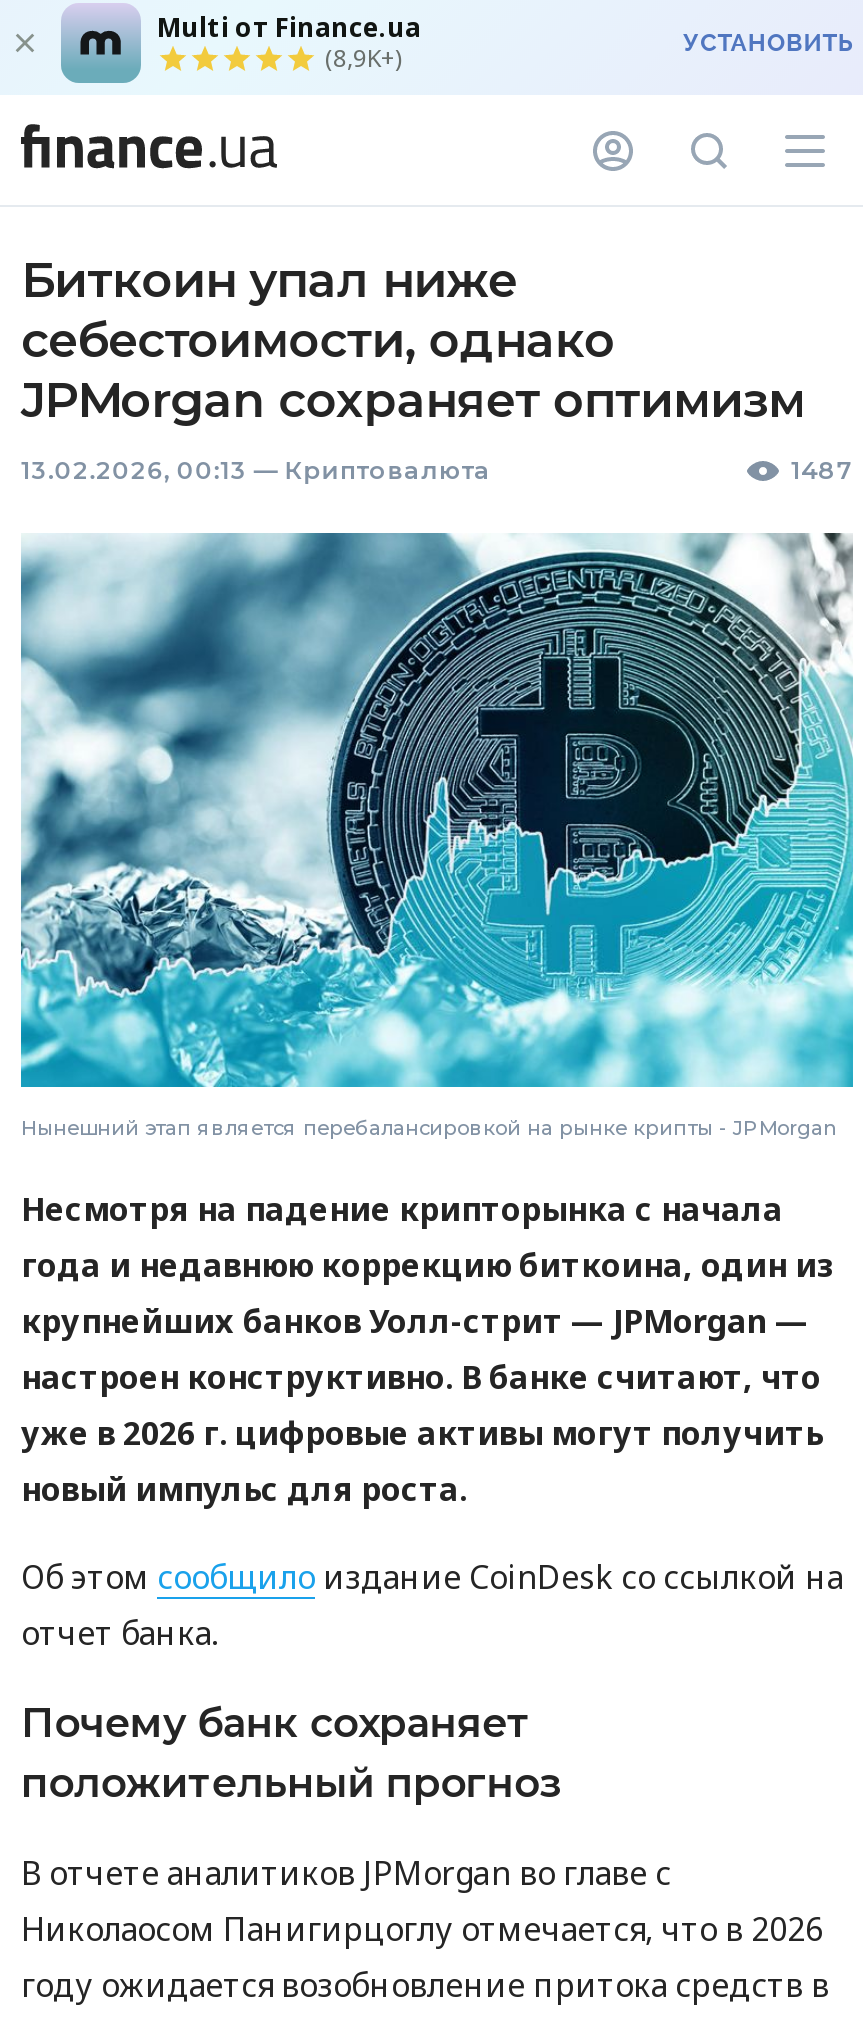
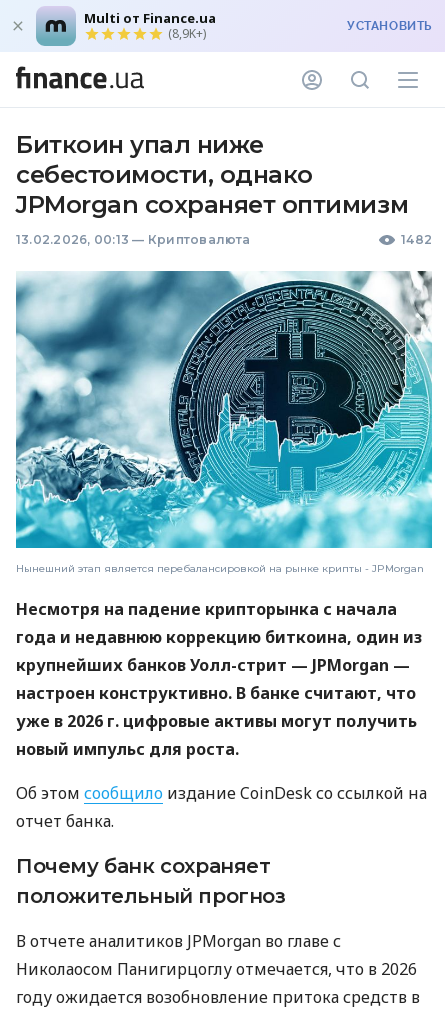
[791,455,853,485] 1487 -> [401,232,432,247] 1482

